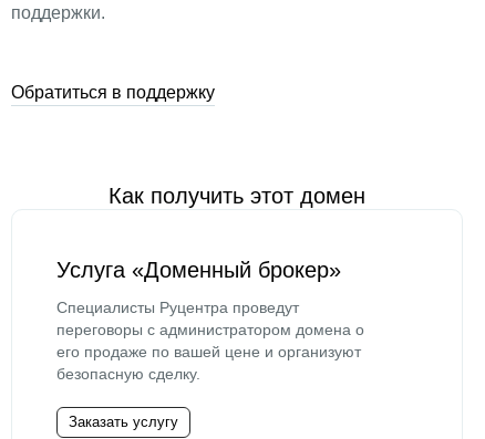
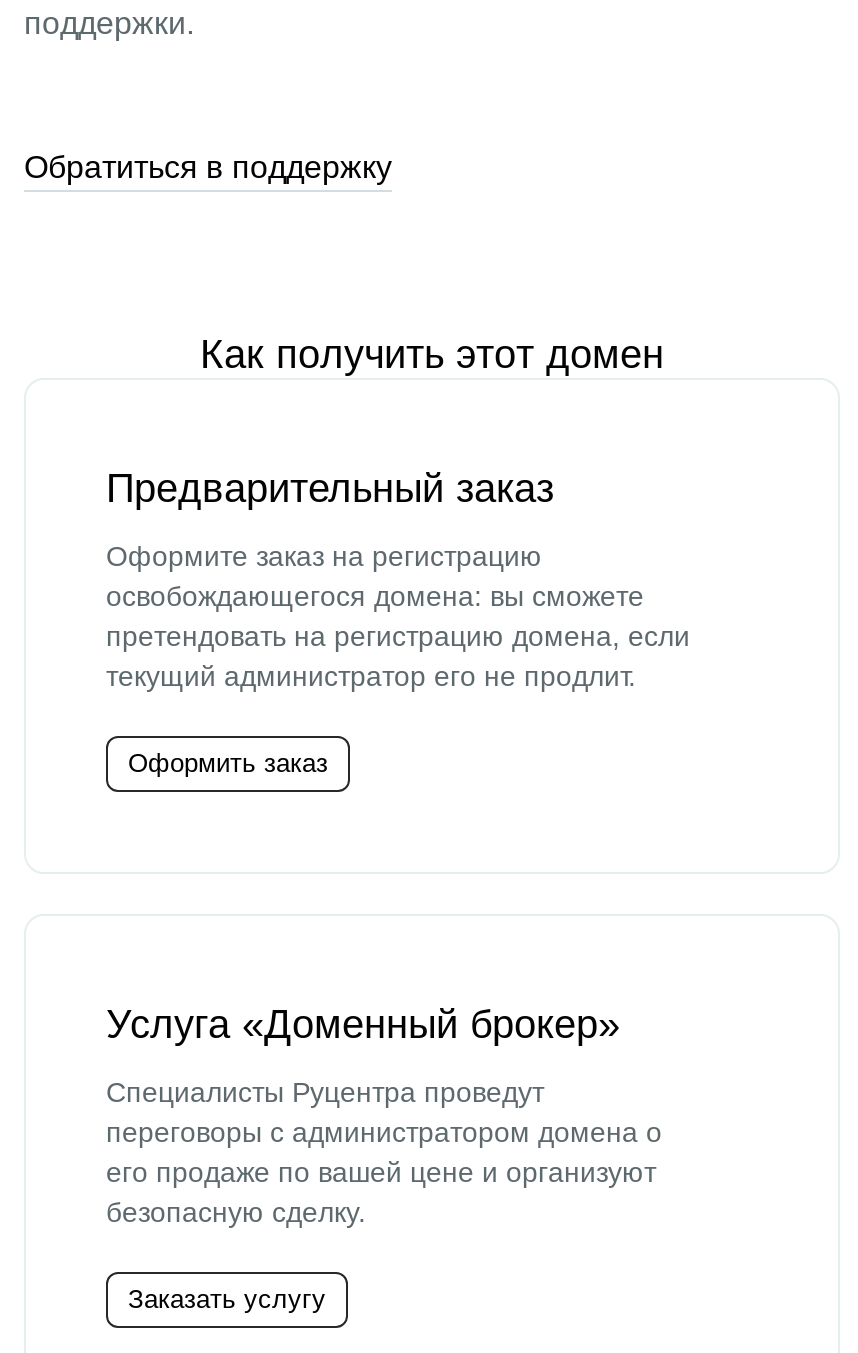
none -> [106,466,690,778] Предварительный заказ | Оформите заказ на регистрацию | освобождающегося домена: вы сможете | претендовать на регистрацию домена, если | текущий администратор его не продлит. | Оформить заказ

